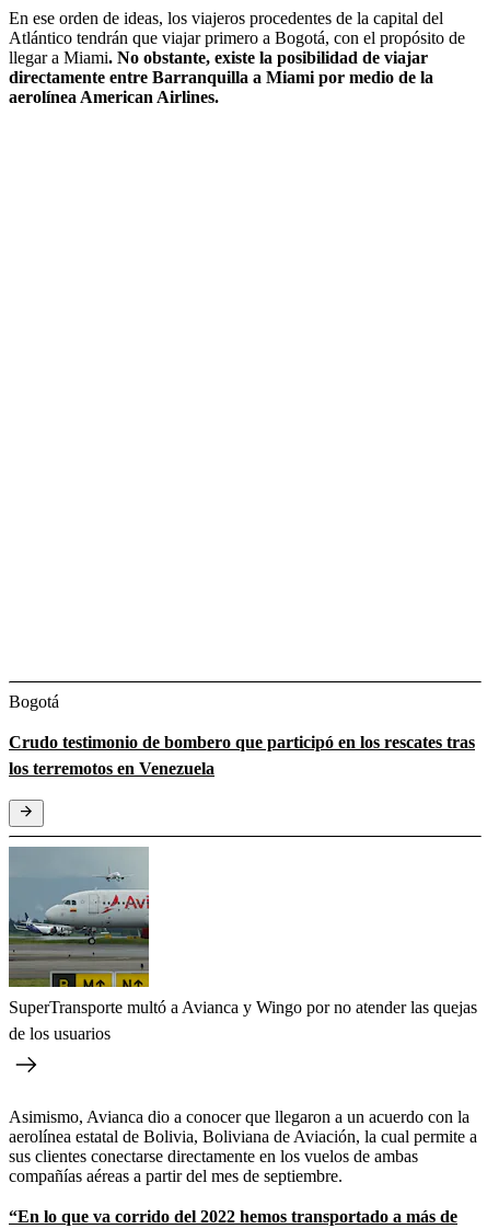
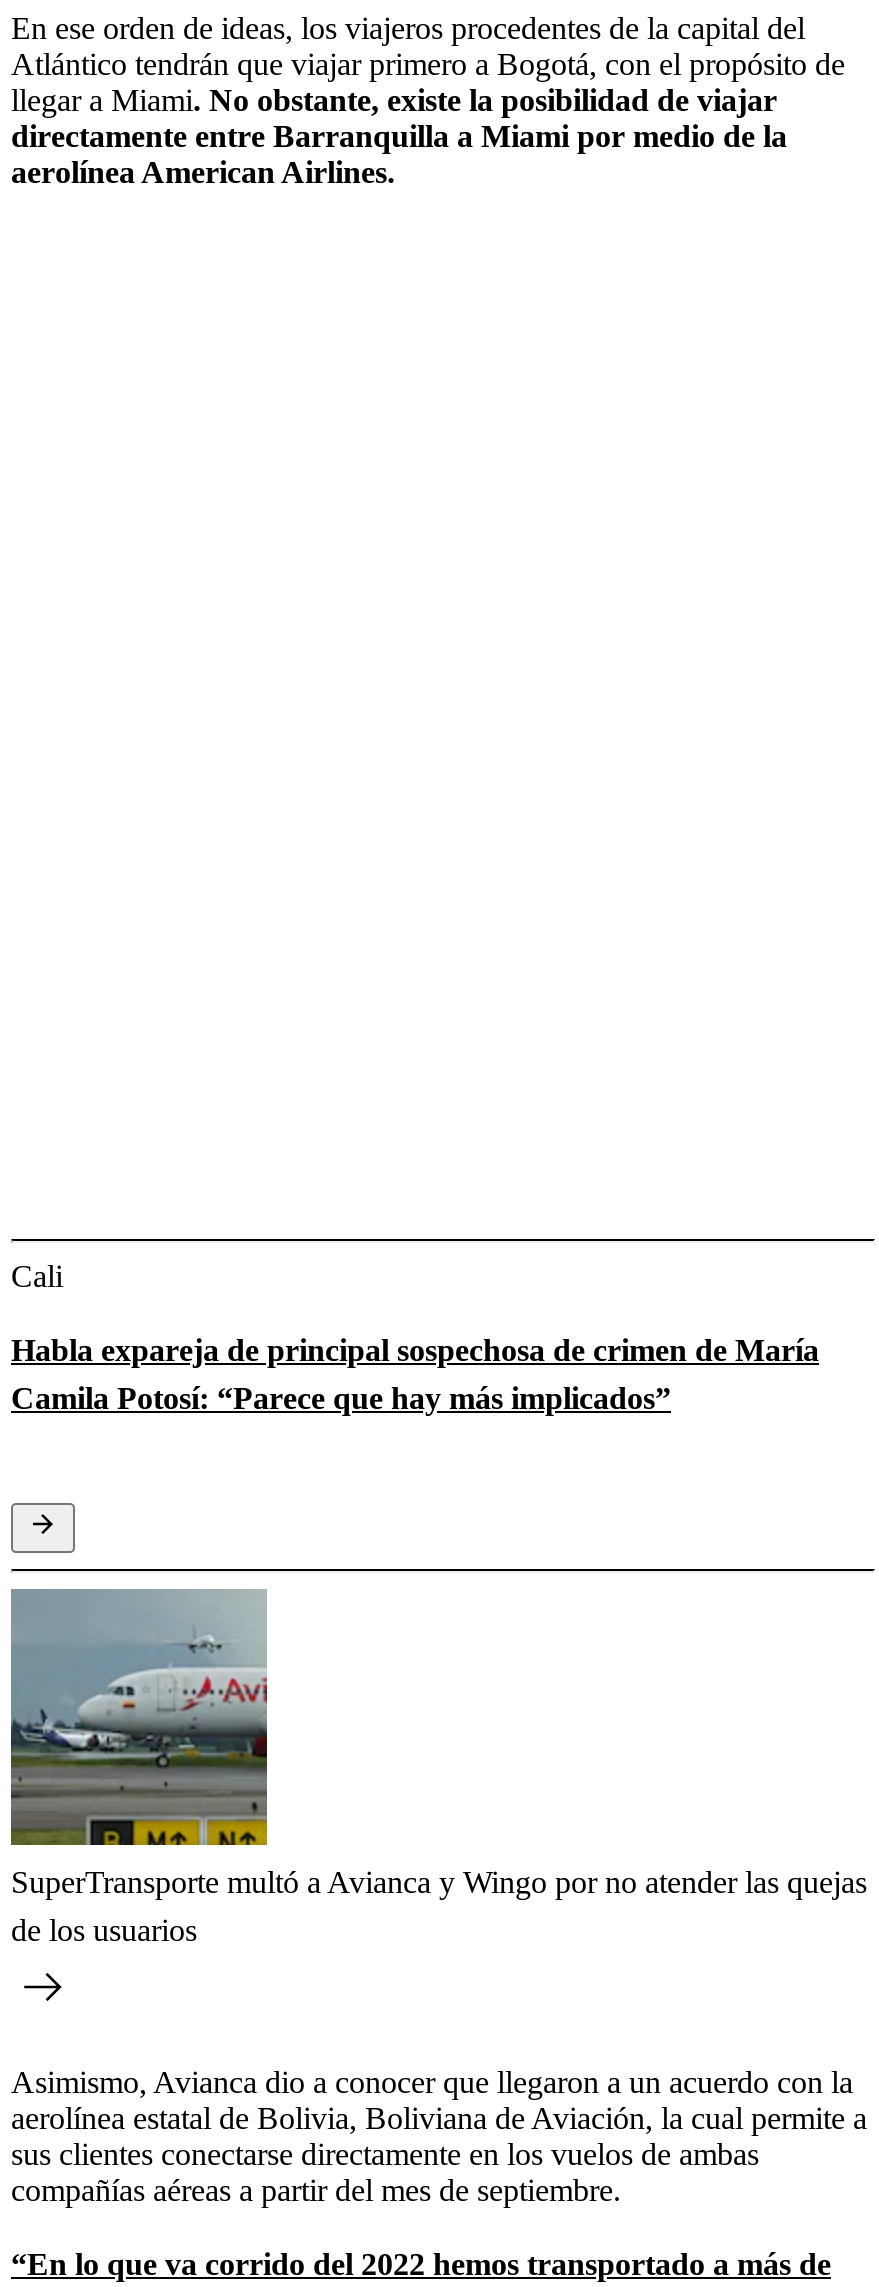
[9,692,59,710] Bogotá -> [11,1258,63,1292] Cali
[9,732,475,777] Crudo testimonio de bombero que participó en los rescates tras | los terremotos en Venezuela -> [11,1332,819,1414] Habla expareja de principal sospechosa de crimen de María | Camila Potosí: “Parece que hay más implicados”

